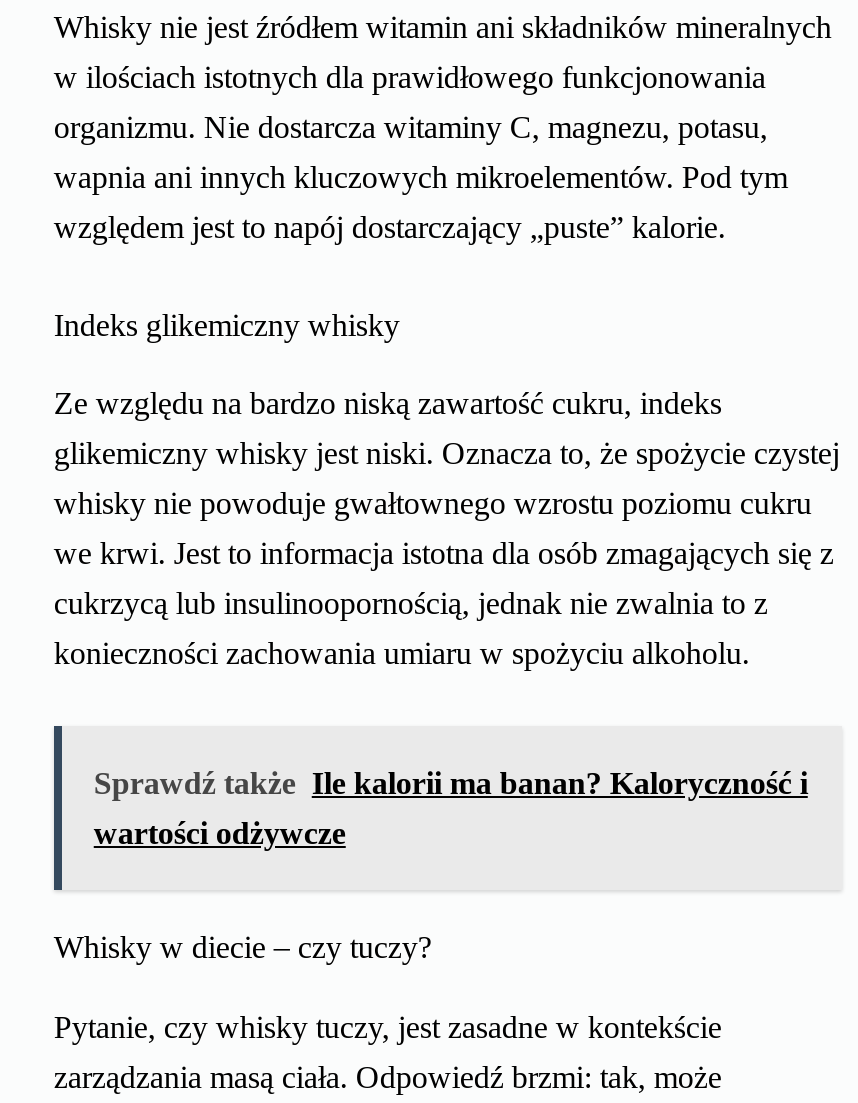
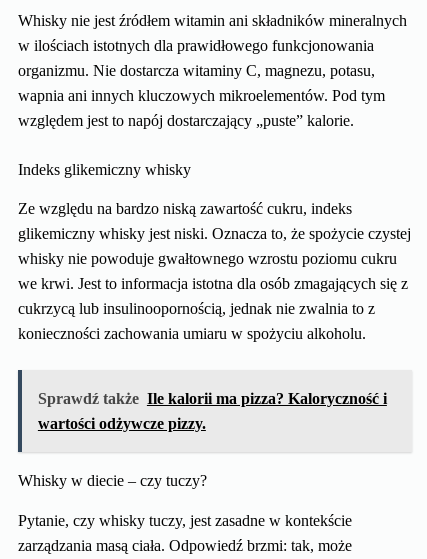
[94,767,808,801] Sprawdź także Ile kalorii ma banan? Kaloryczność i -> [38,390,387,407] Sprawdź także Ile kalorii ma pizza? Kaloryczność i
[94,817,346,851] wartości odżywcze -> [38,415,206,432] wartości odżywcze pizzy.

